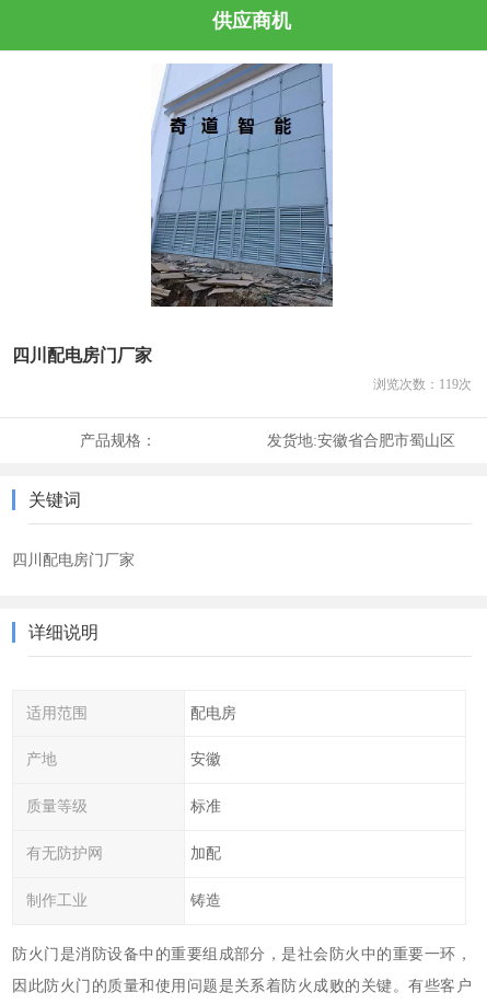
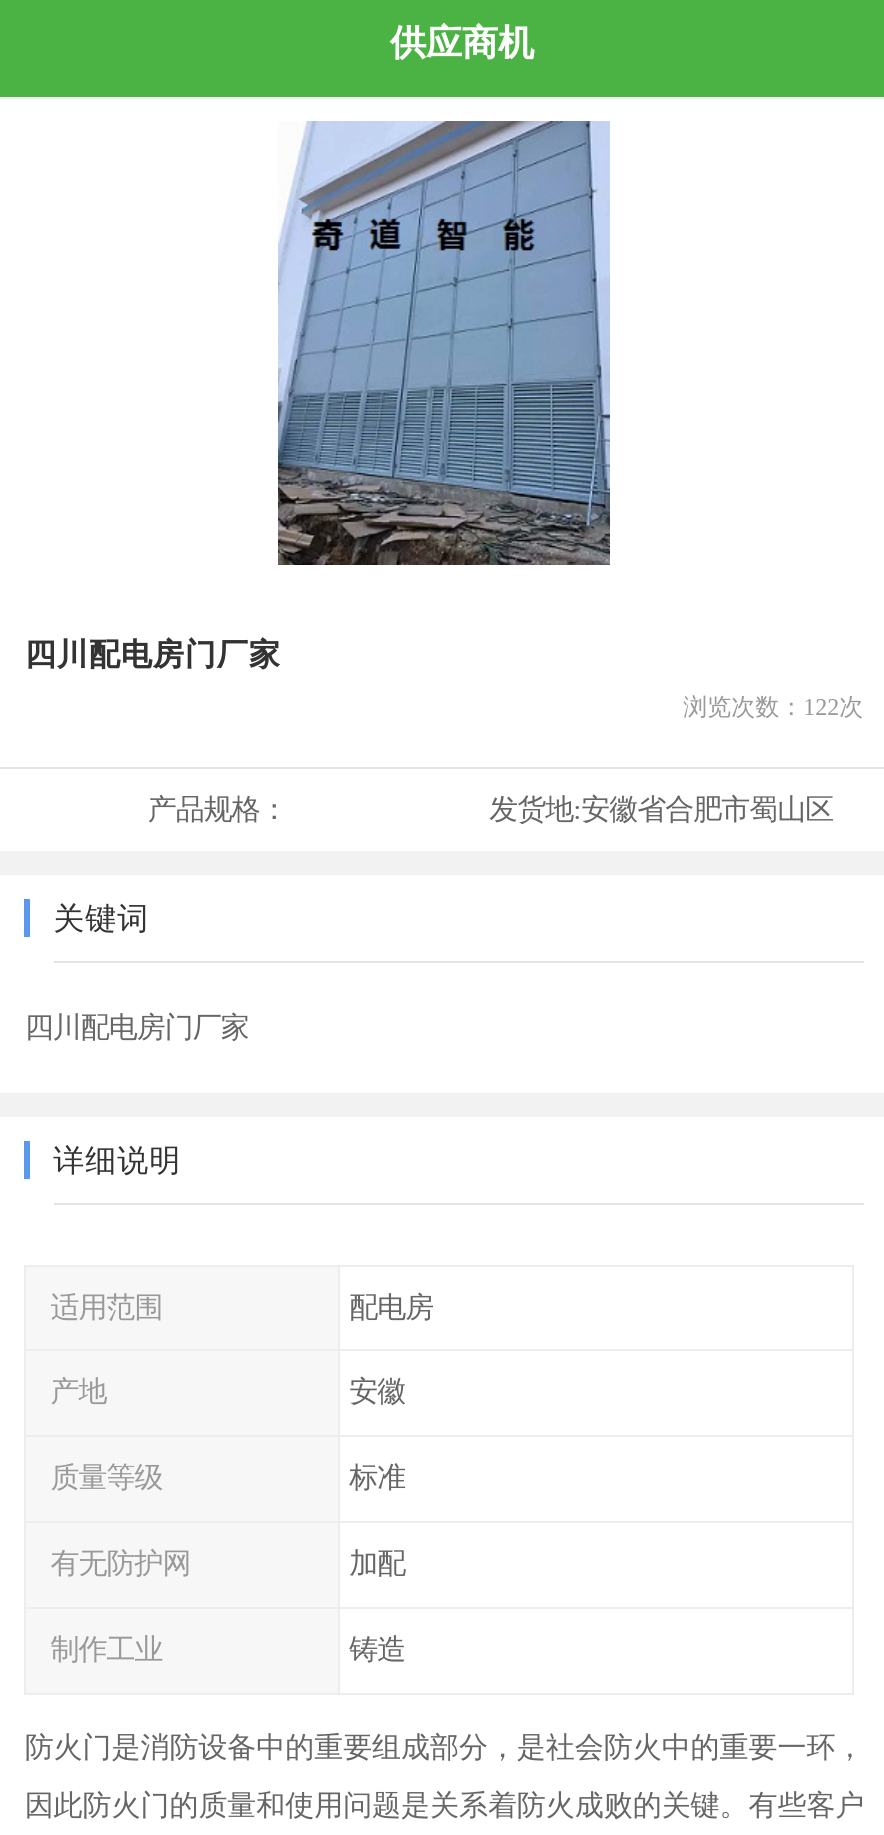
[373,376,471,392] 浏览次数：119次 -> [683,692,863,720] 浏览次数：122次

